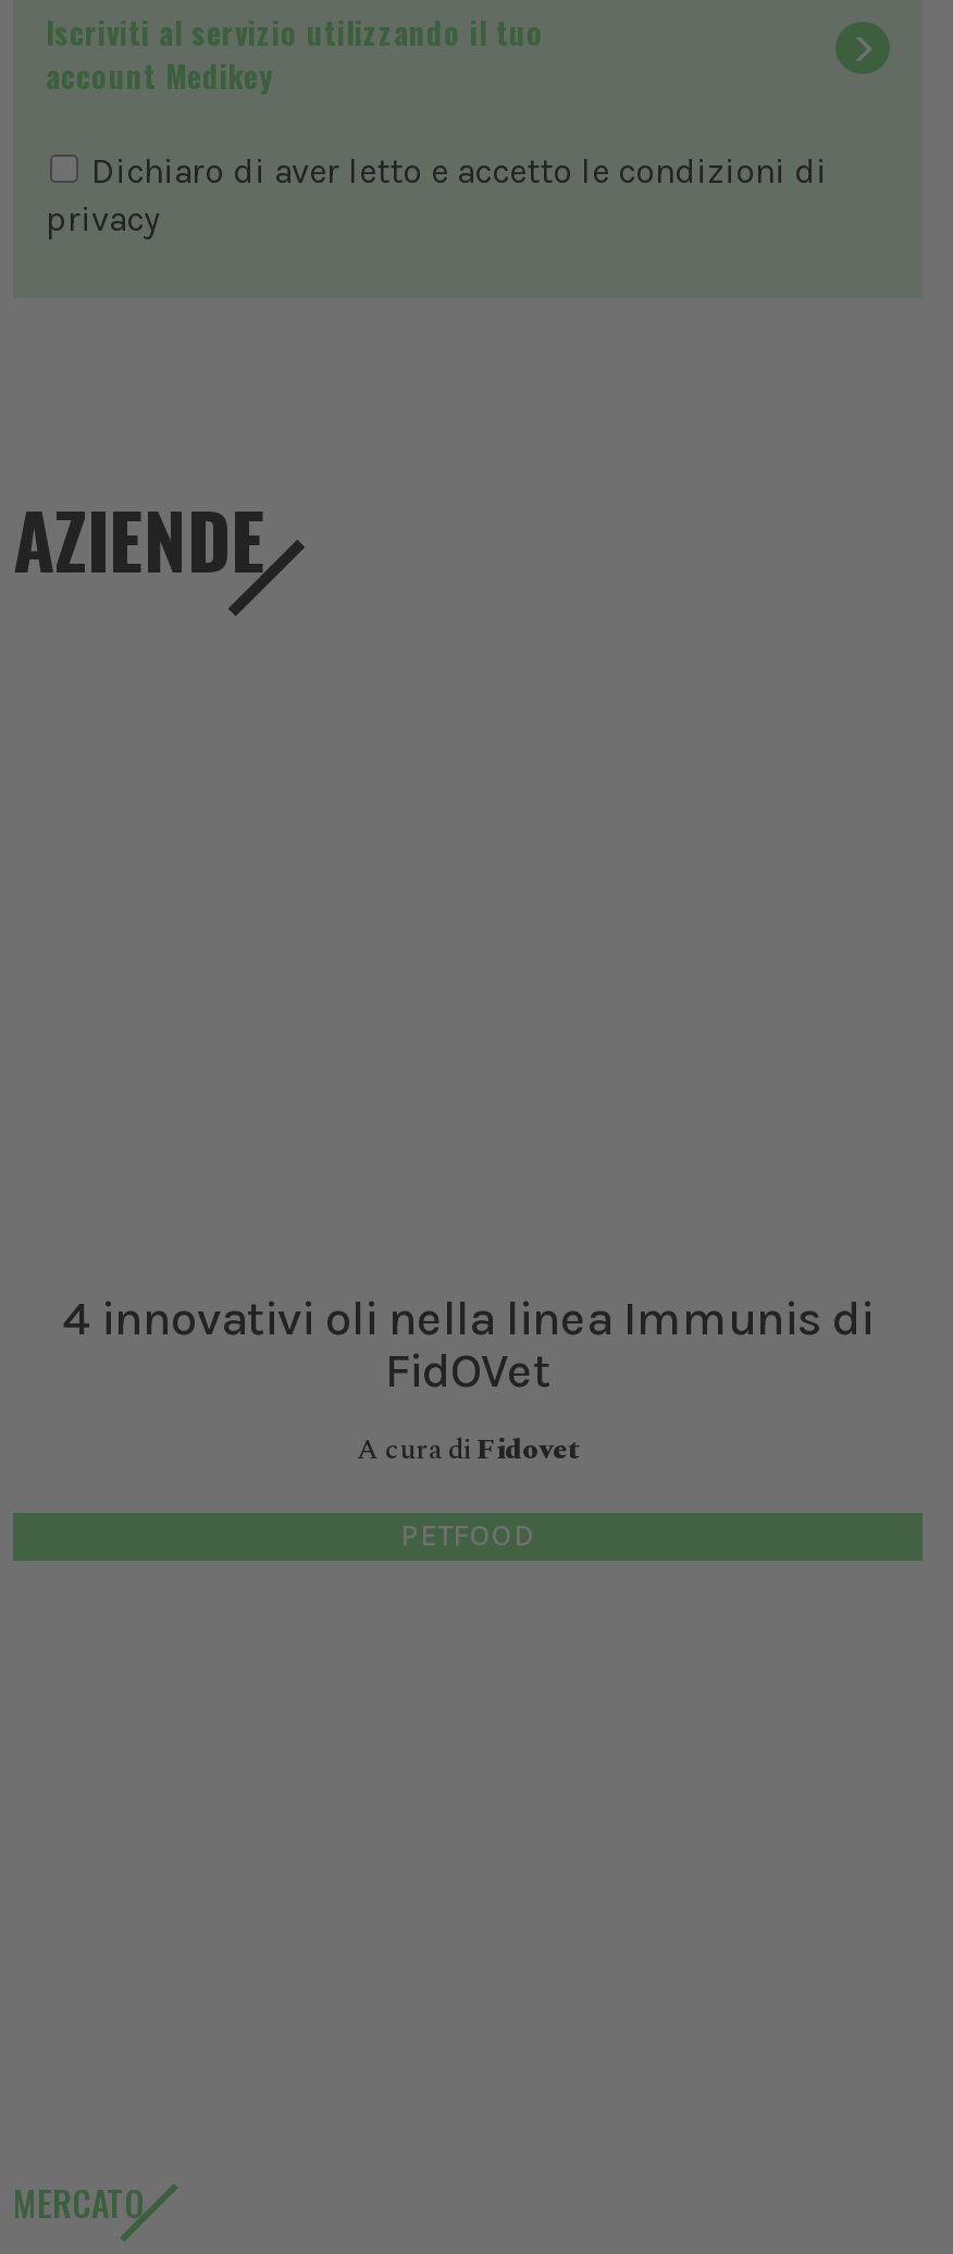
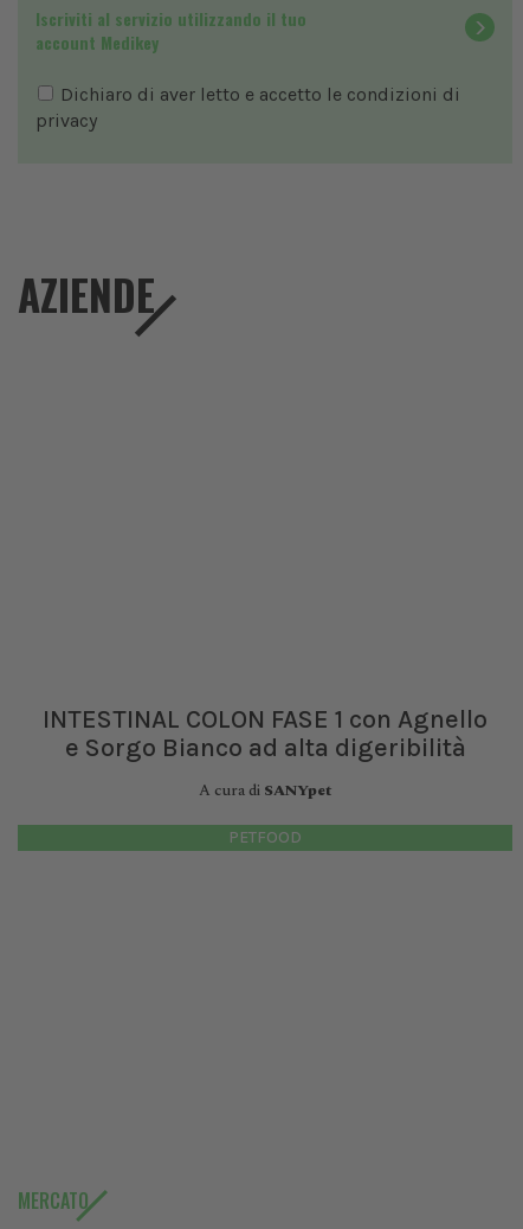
[62,1292,874,1401] 4 innovativi oli nella linea Immunis di | FidOVet -> [43,704,488,764] INTESTINAL COLON FASE 1 con Agnello | e Sorgo Bianco ad alta digeribilità
[357,1429,579,1472] A cura di Fidovet -> [199,779,331,803] A cura di SANYpet

